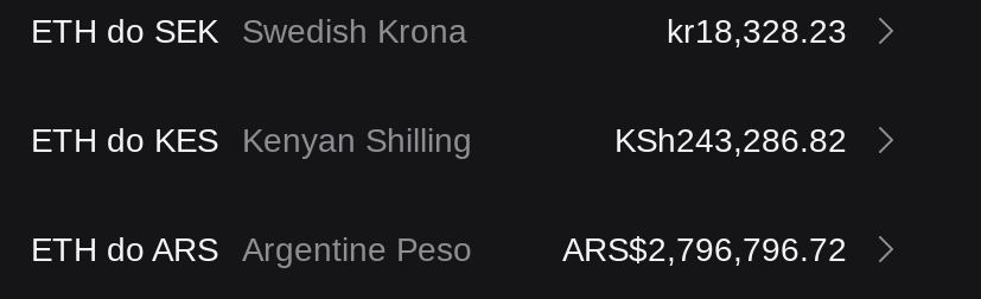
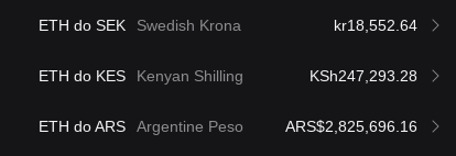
[667,11,847,49] kr18,328.23 -> [334,16,417,34] kr18,552.64
[614,121,847,159] KSh243,286.82 -> [310,67,417,84] KSh247,293.28
[562,230,847,268] ARS$2,796,796.72 -> [285,117,417,135] ARS$2,825,696.16

